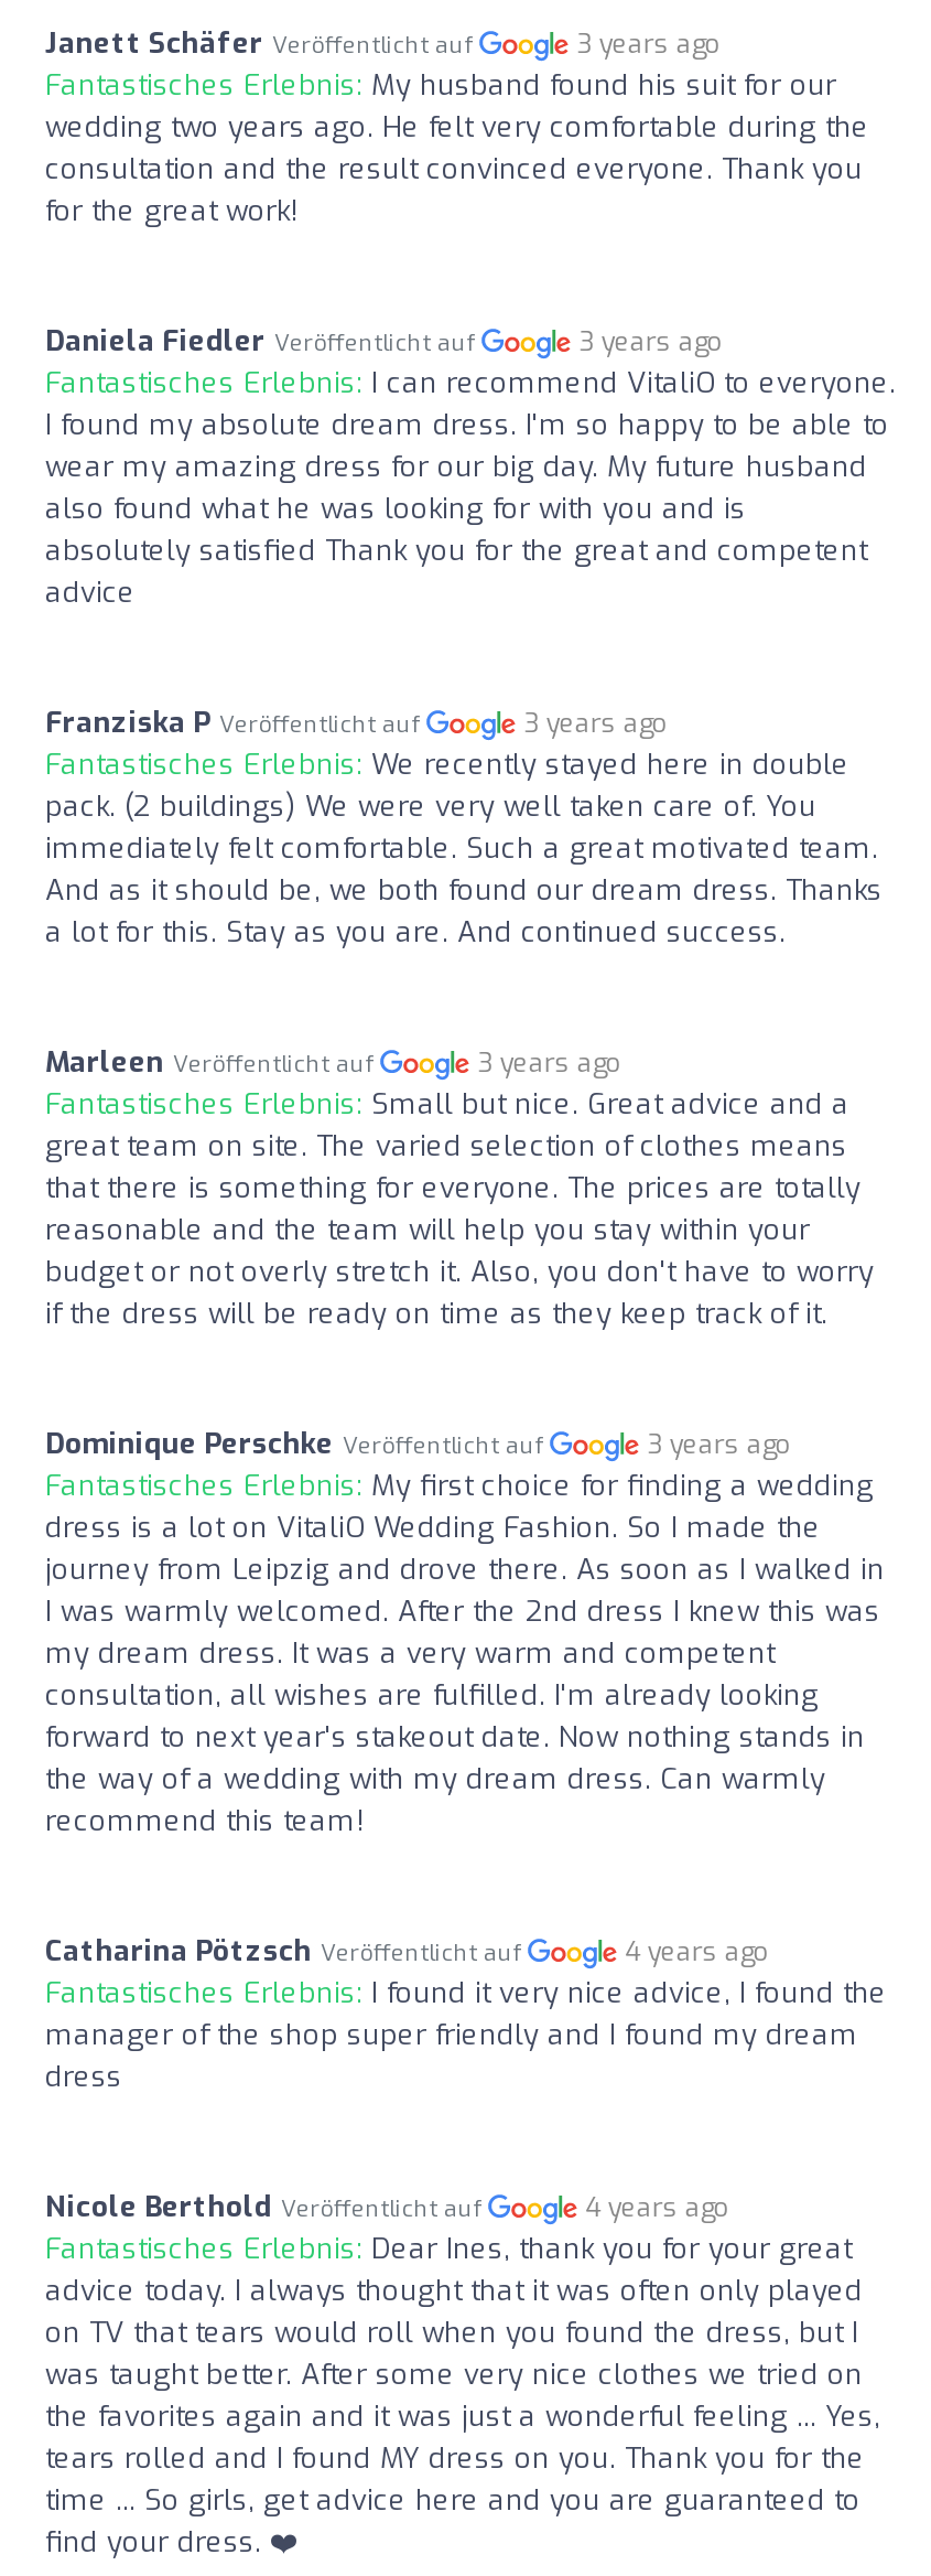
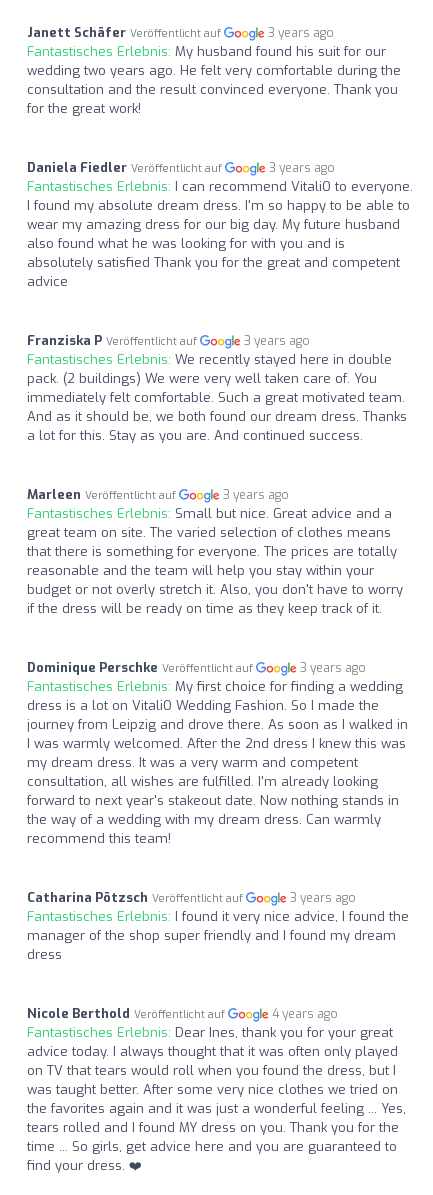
[626,1934,771,1969] 4 years ago -> [290,890,356,906] 3 years ago

